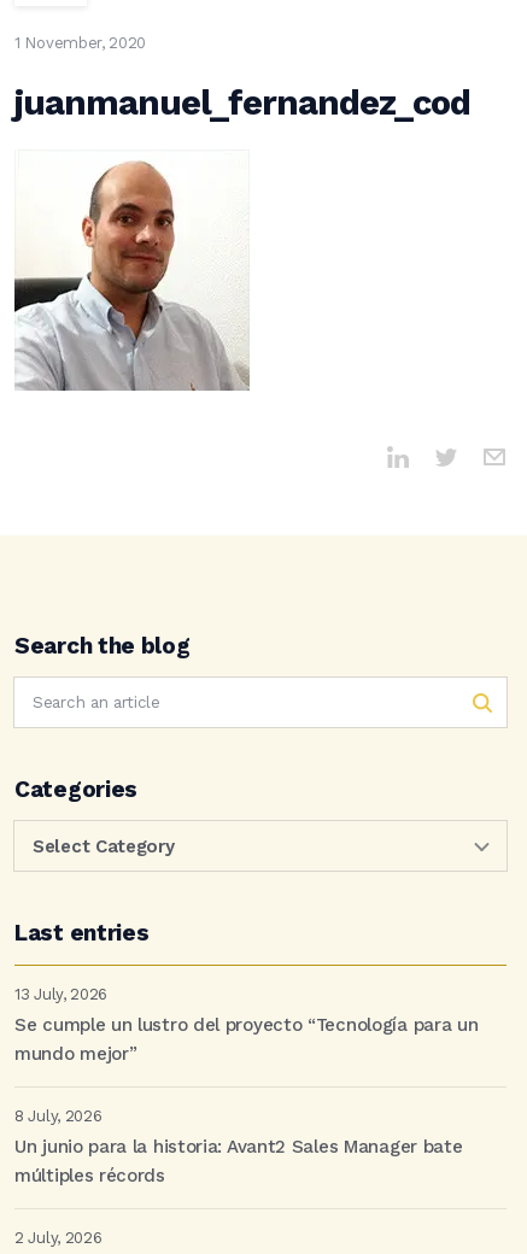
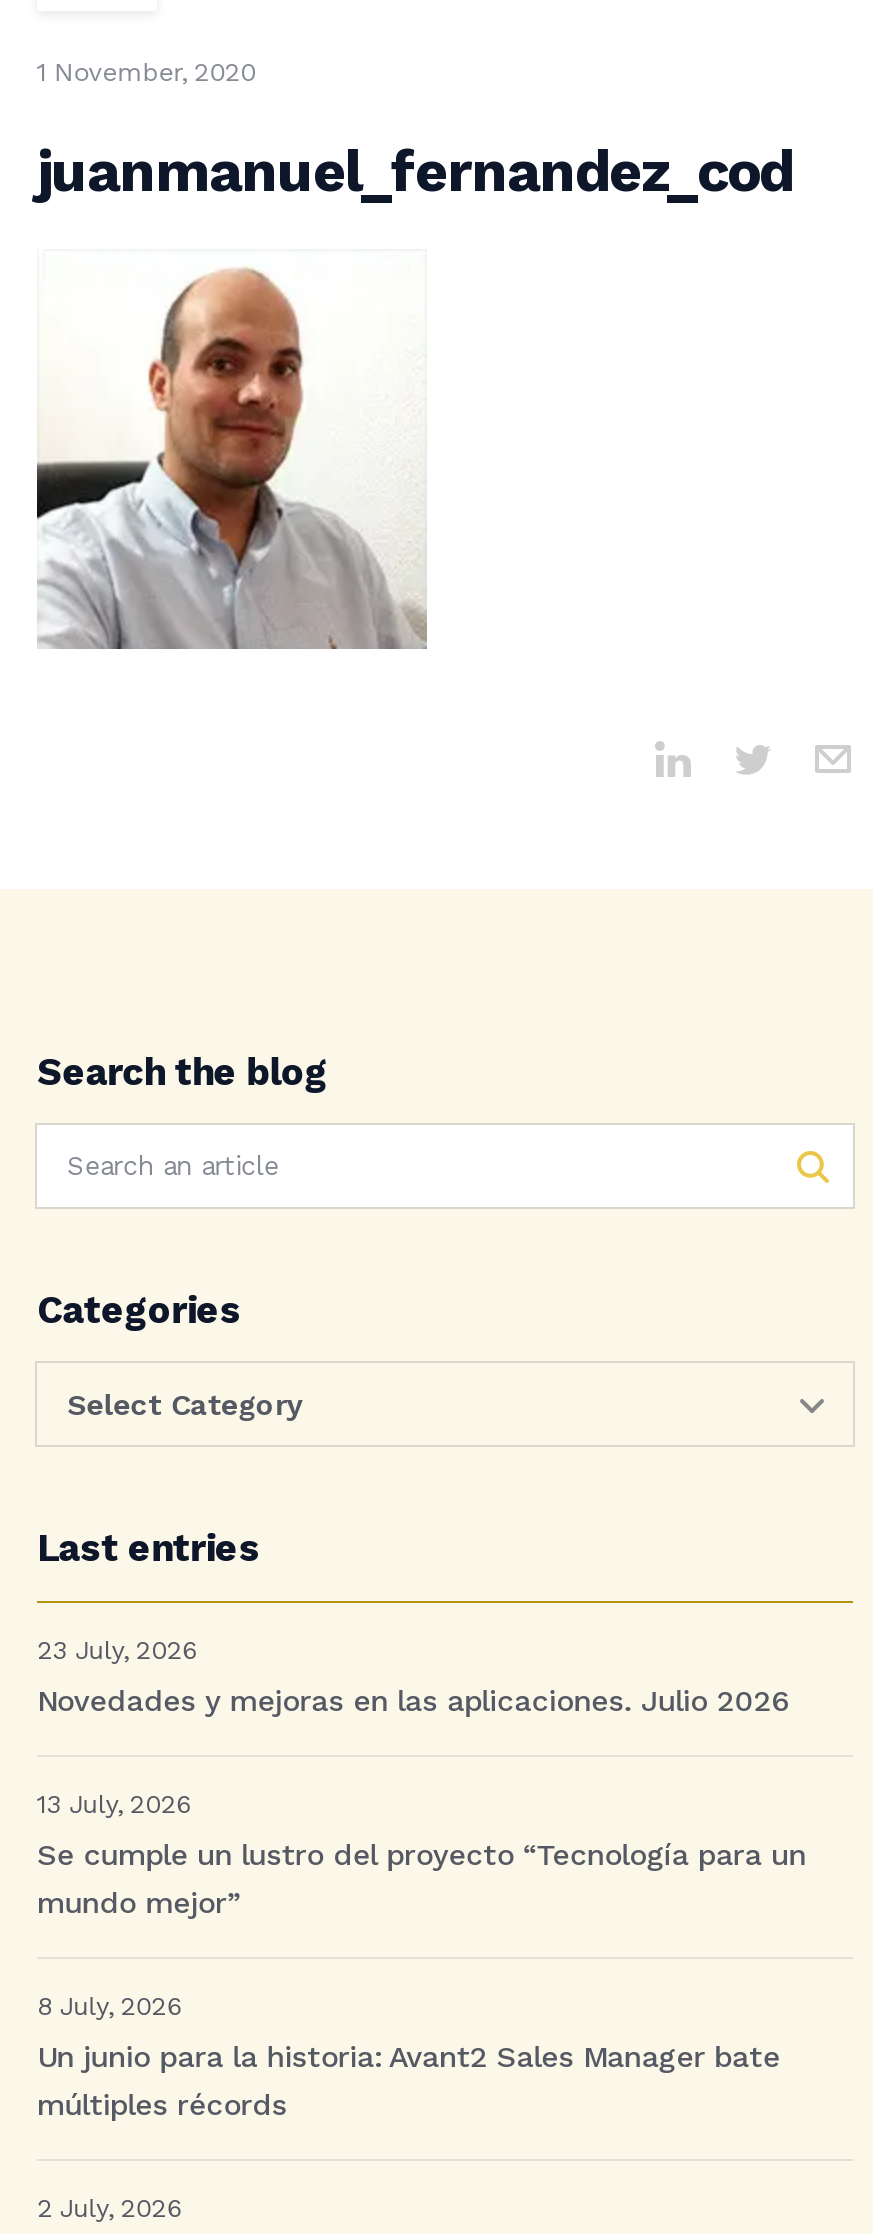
none -> [37,1636,788,1720] 23 July, 2026 | Novedades y mejoras en las aplicaciones. Julio 2026

